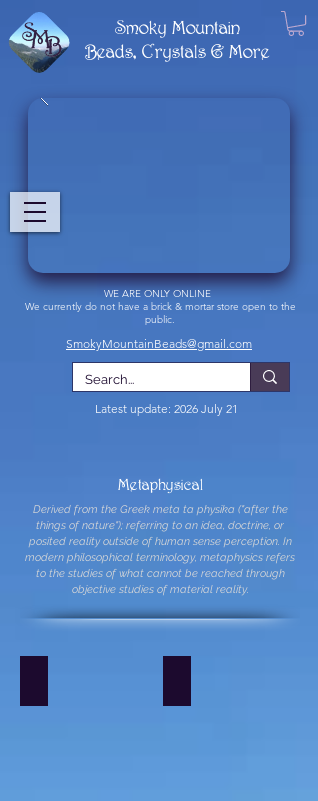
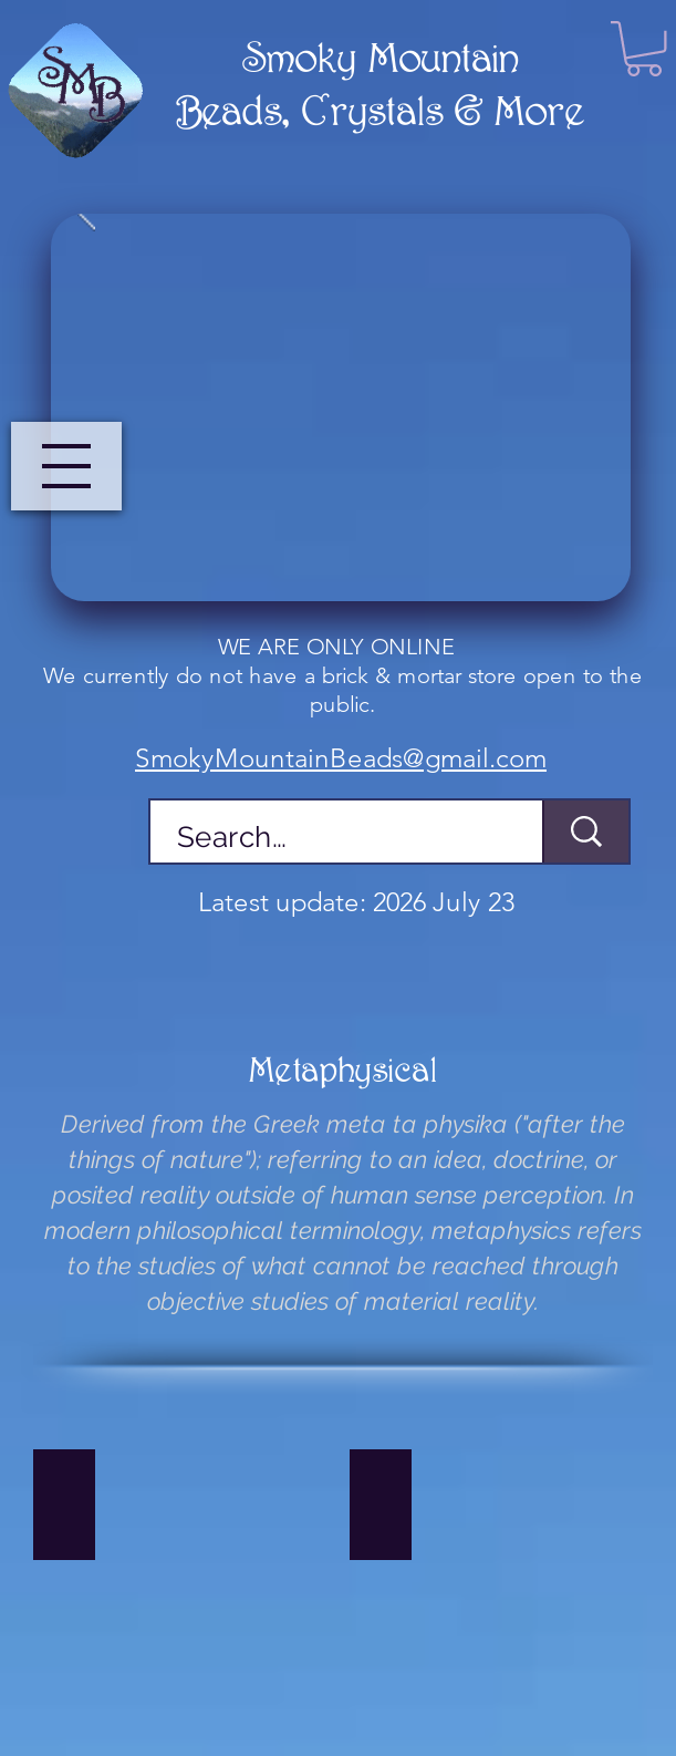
[94,401,237,416] Latest update: 2026 July 21 -> [198,885,514,918] Latest update: 2026 July 23

